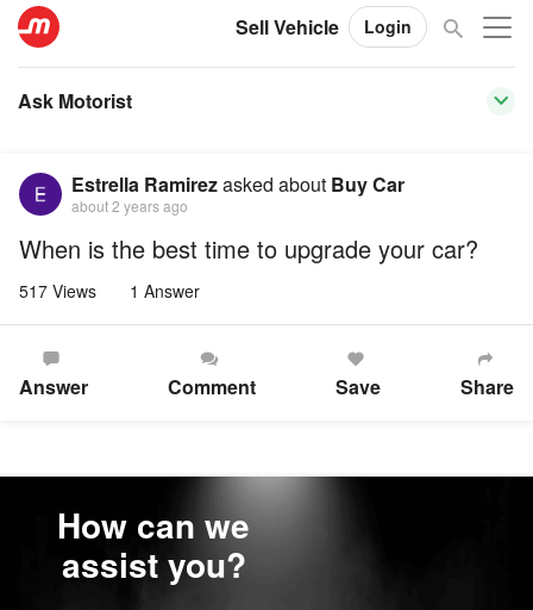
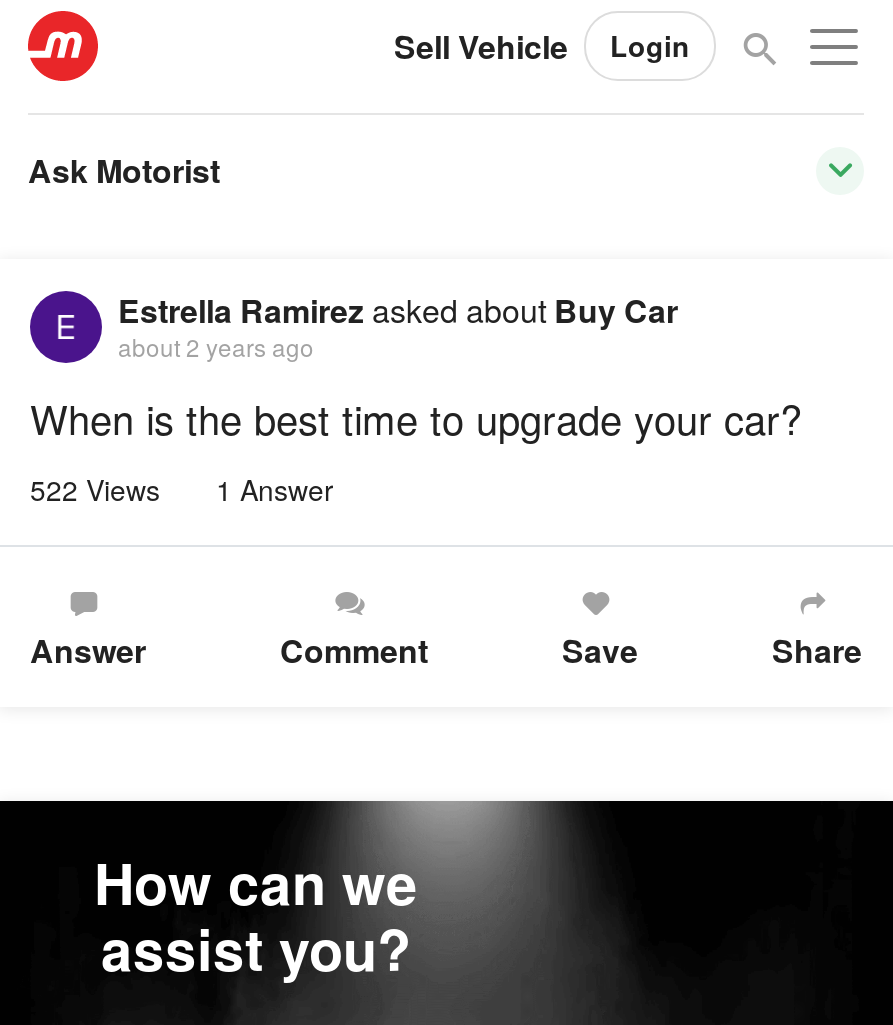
[19,279,200,303] 517 Views 1 Answer -> [30,469,334,509] 522 Views 1 Answer

